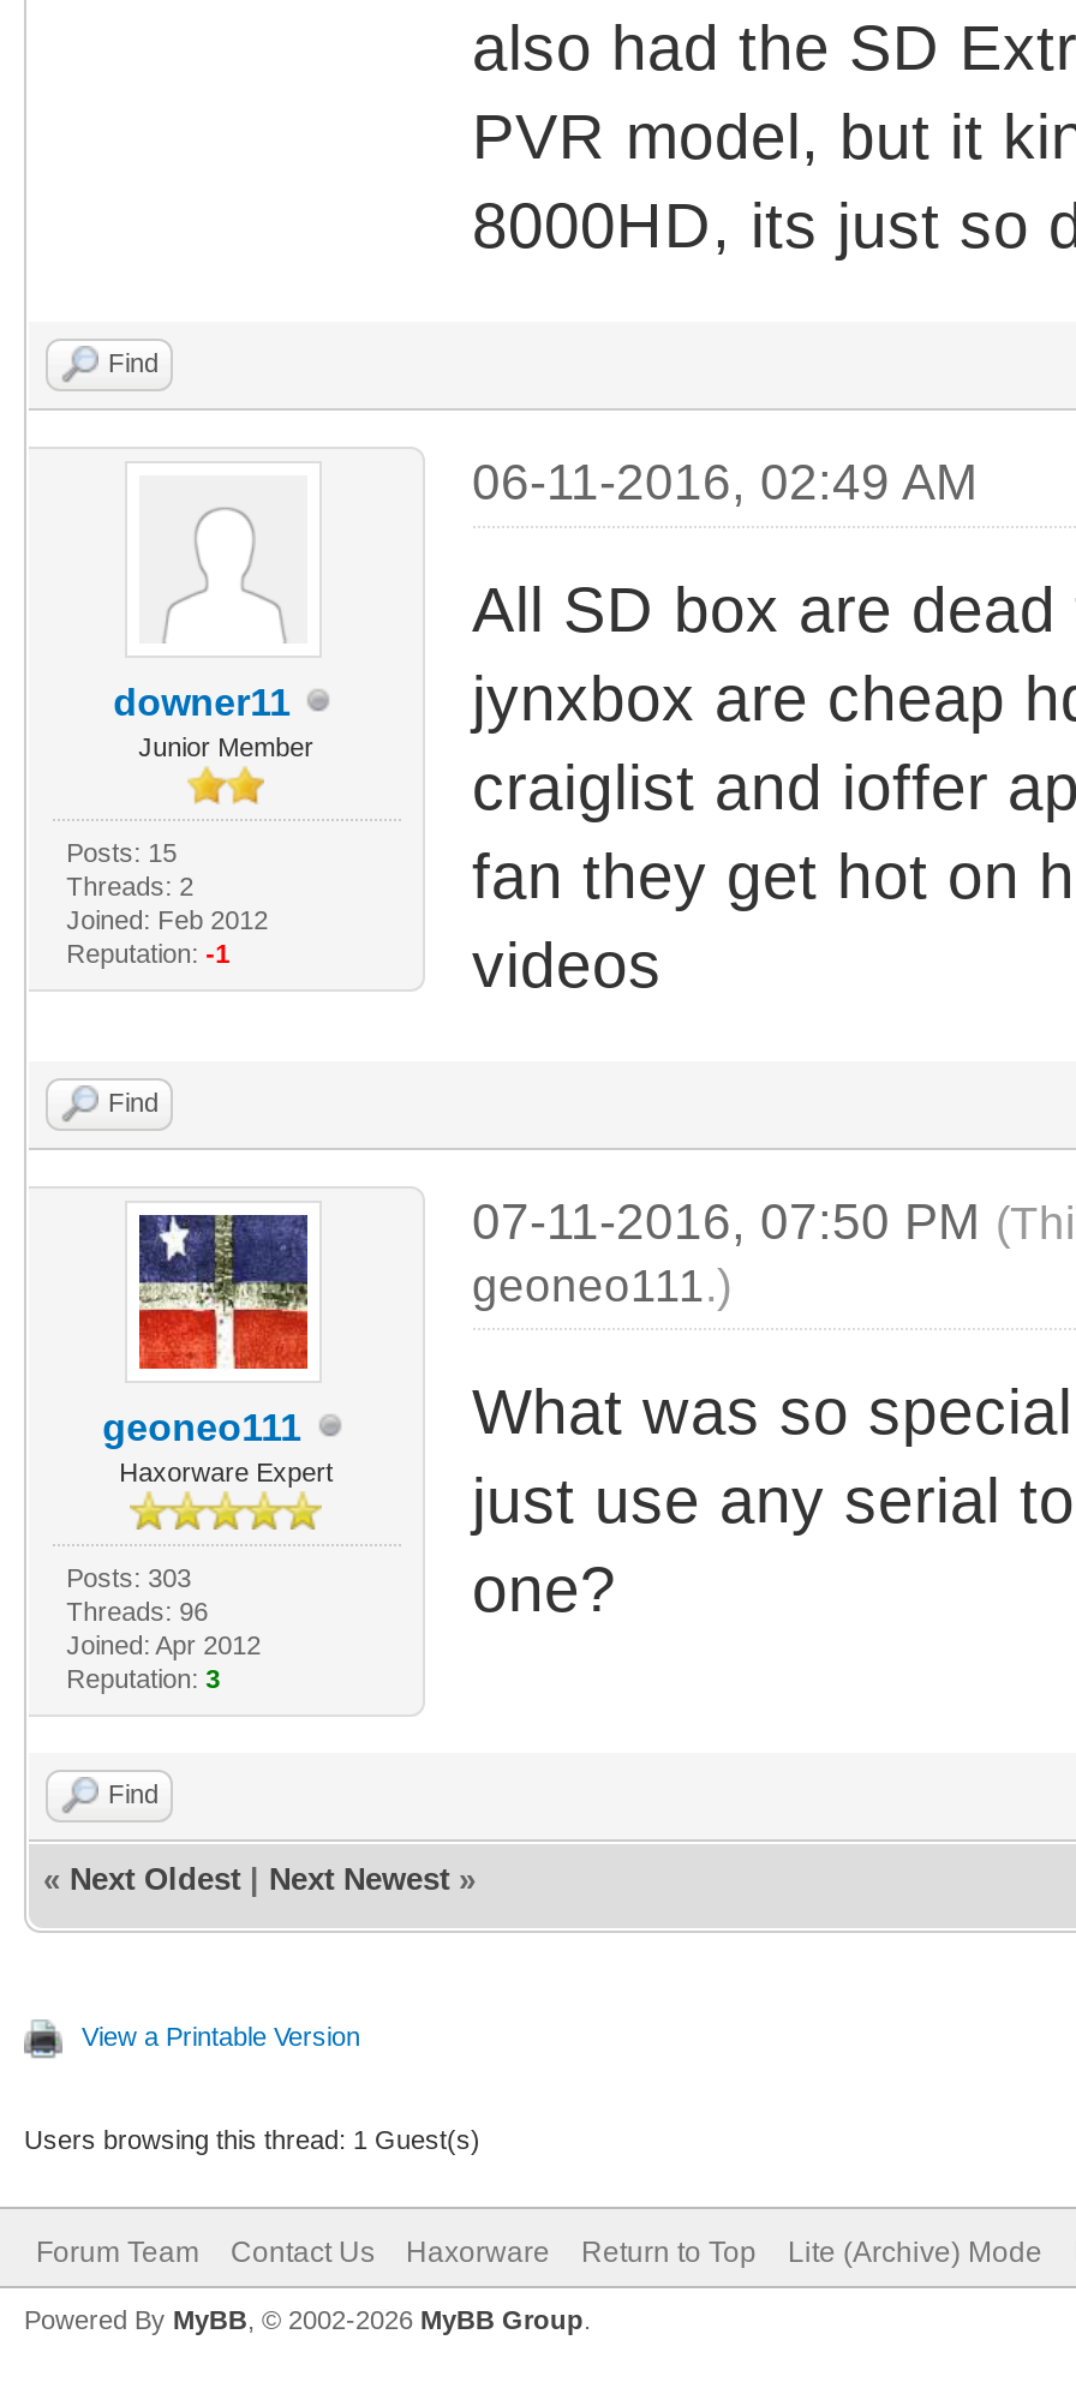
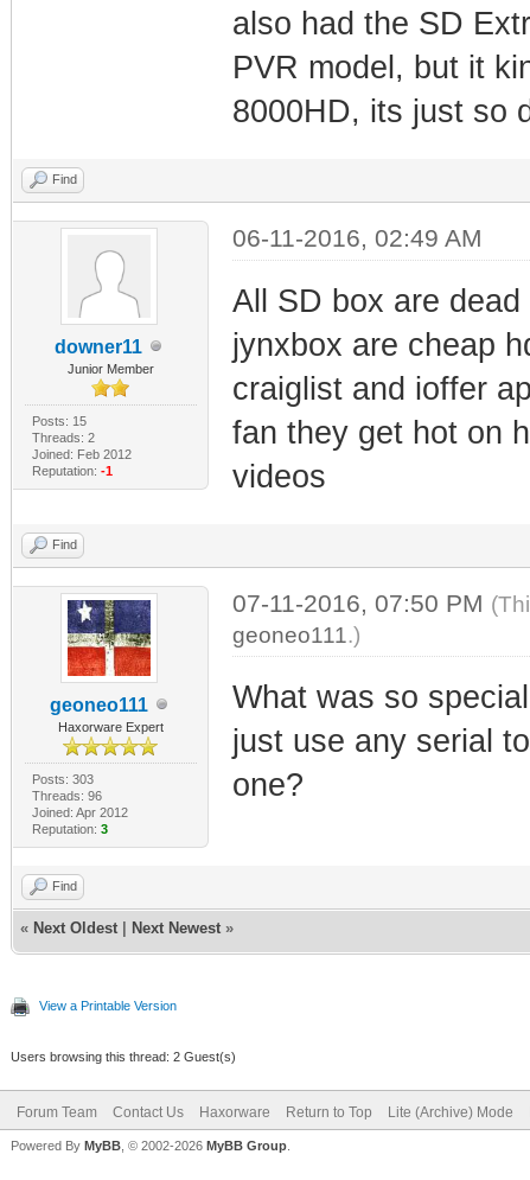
[24,2125,480,2153] Users browsing this thread: 1 Guest(s) -> [11,1049,236,1064] Users browsing this thread: 2 Guest(s)

